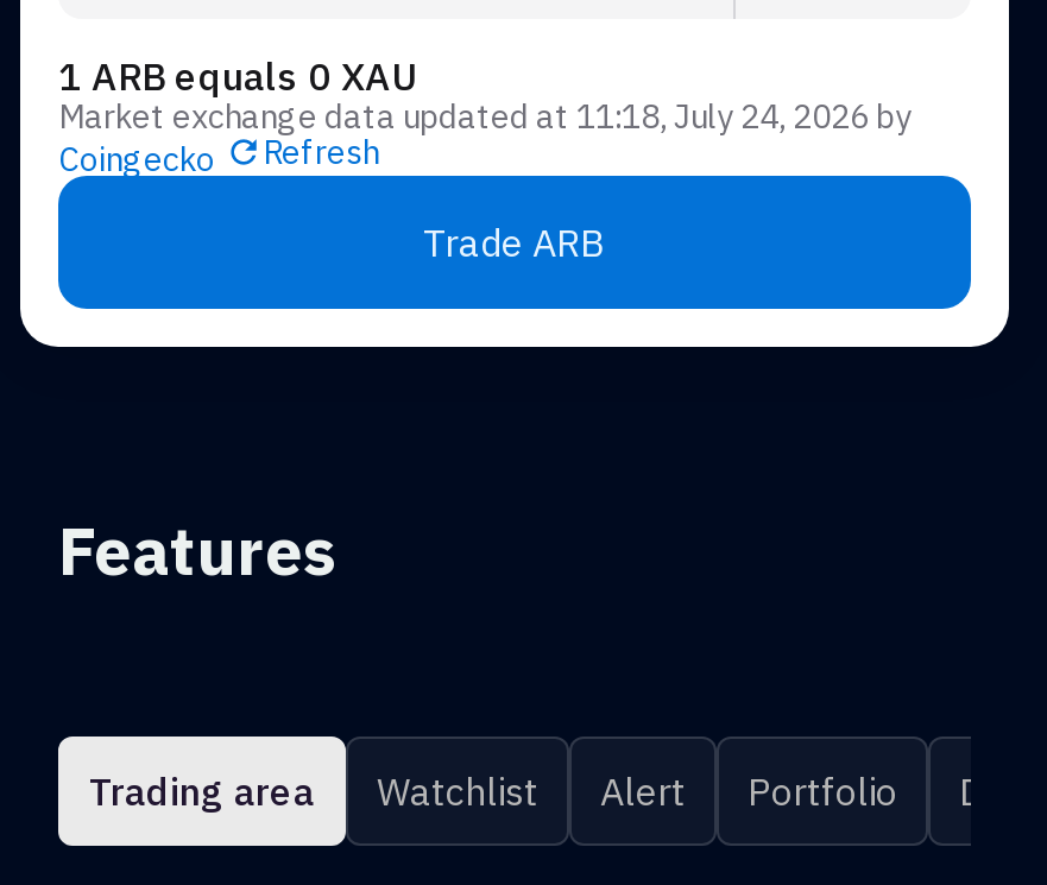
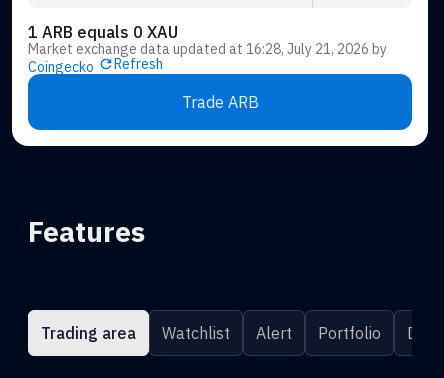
[58,95,912,137] Market exchange data updated at 11:18, July 24, 2026 by -> [28,40,387,58] Market exchange data updated at 16:28, July 21, 2026 by

